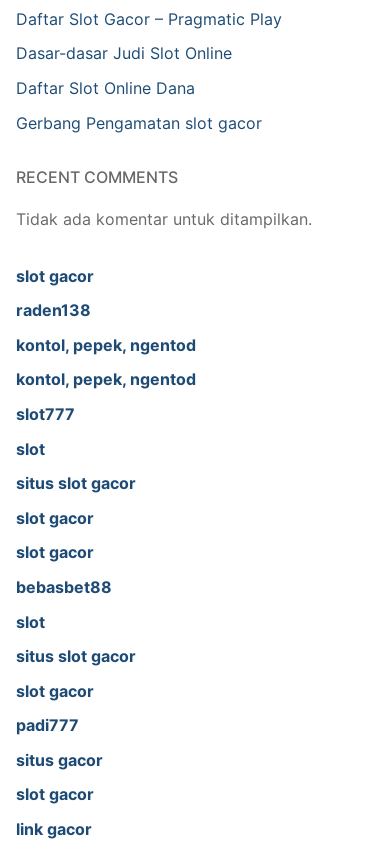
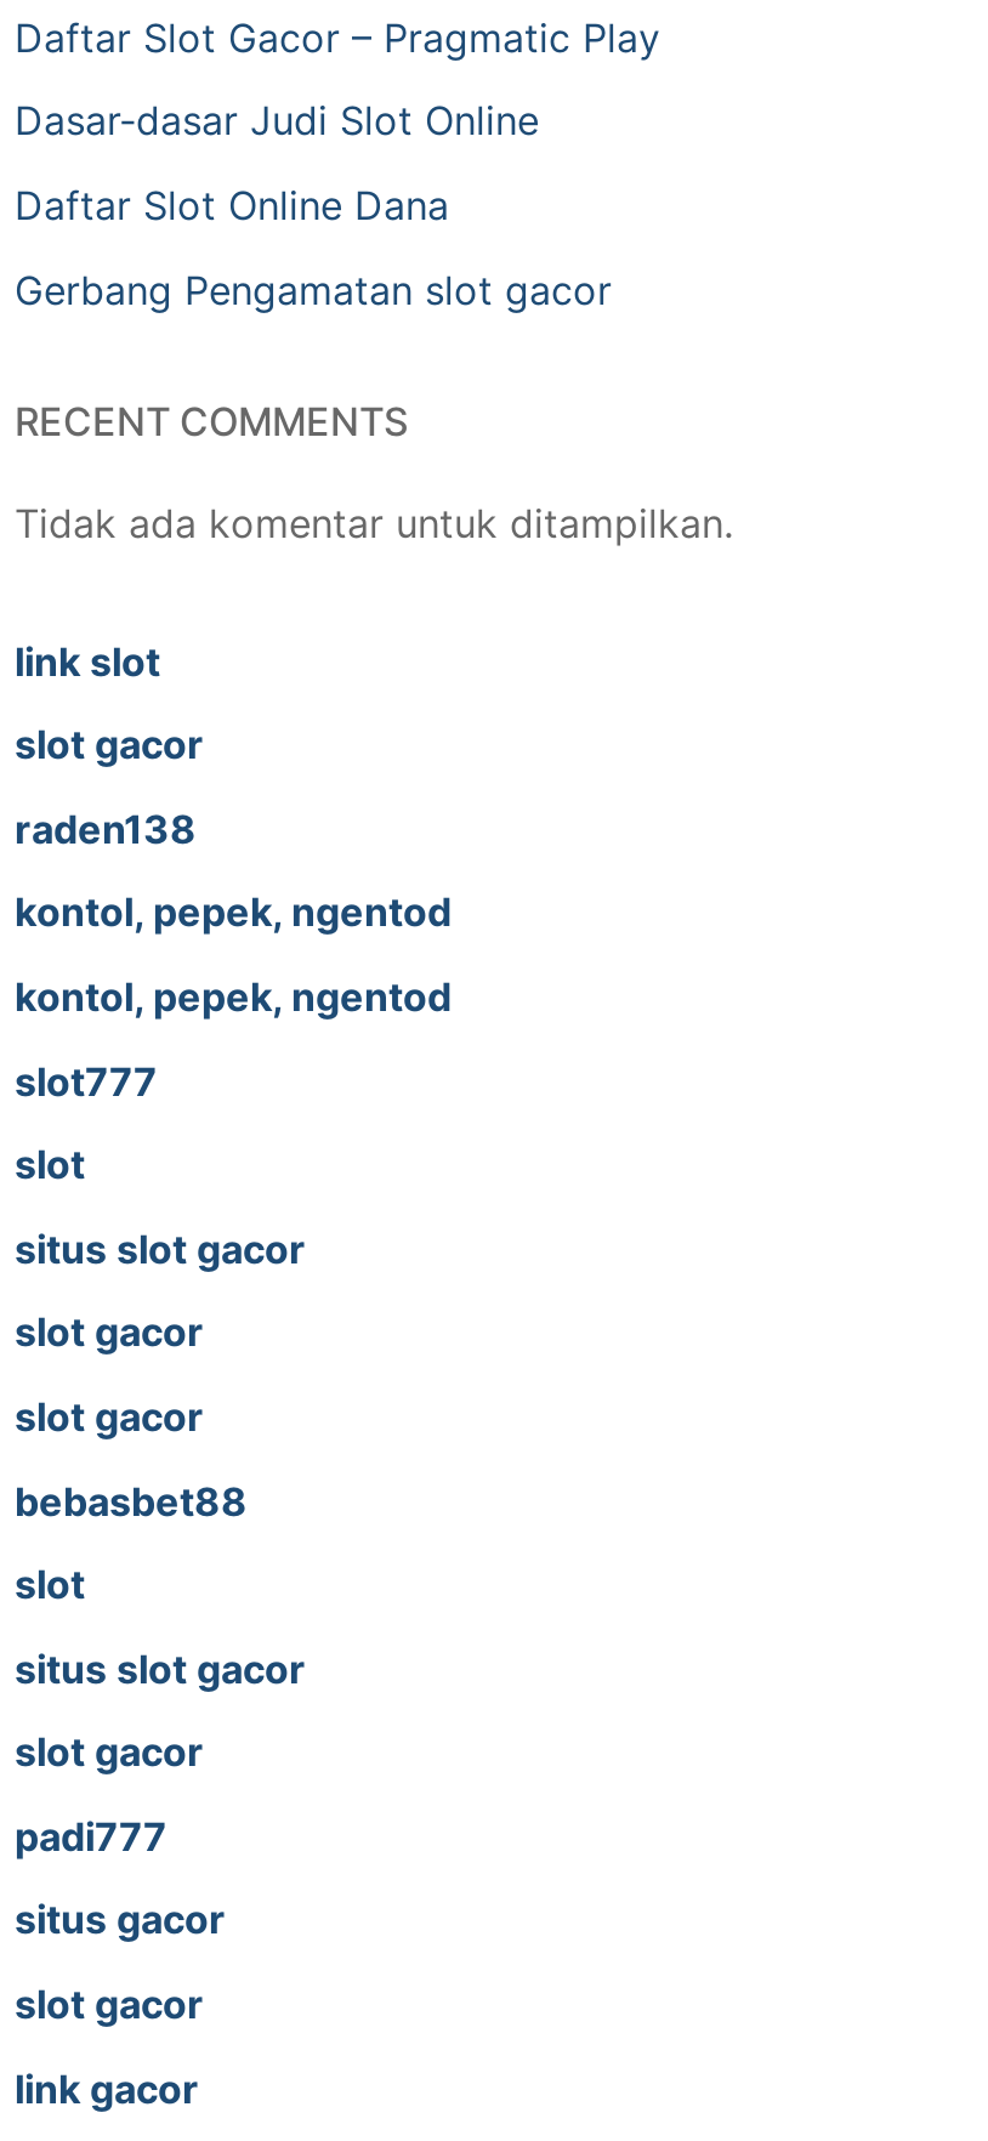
none -> [15,636,160,685] link slot

